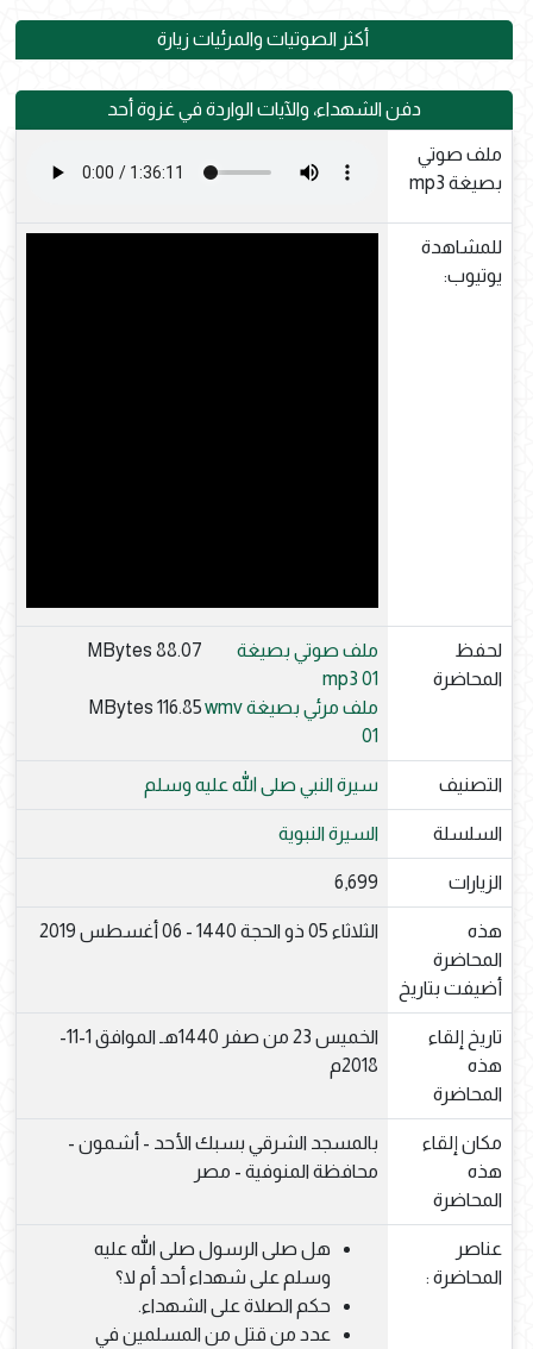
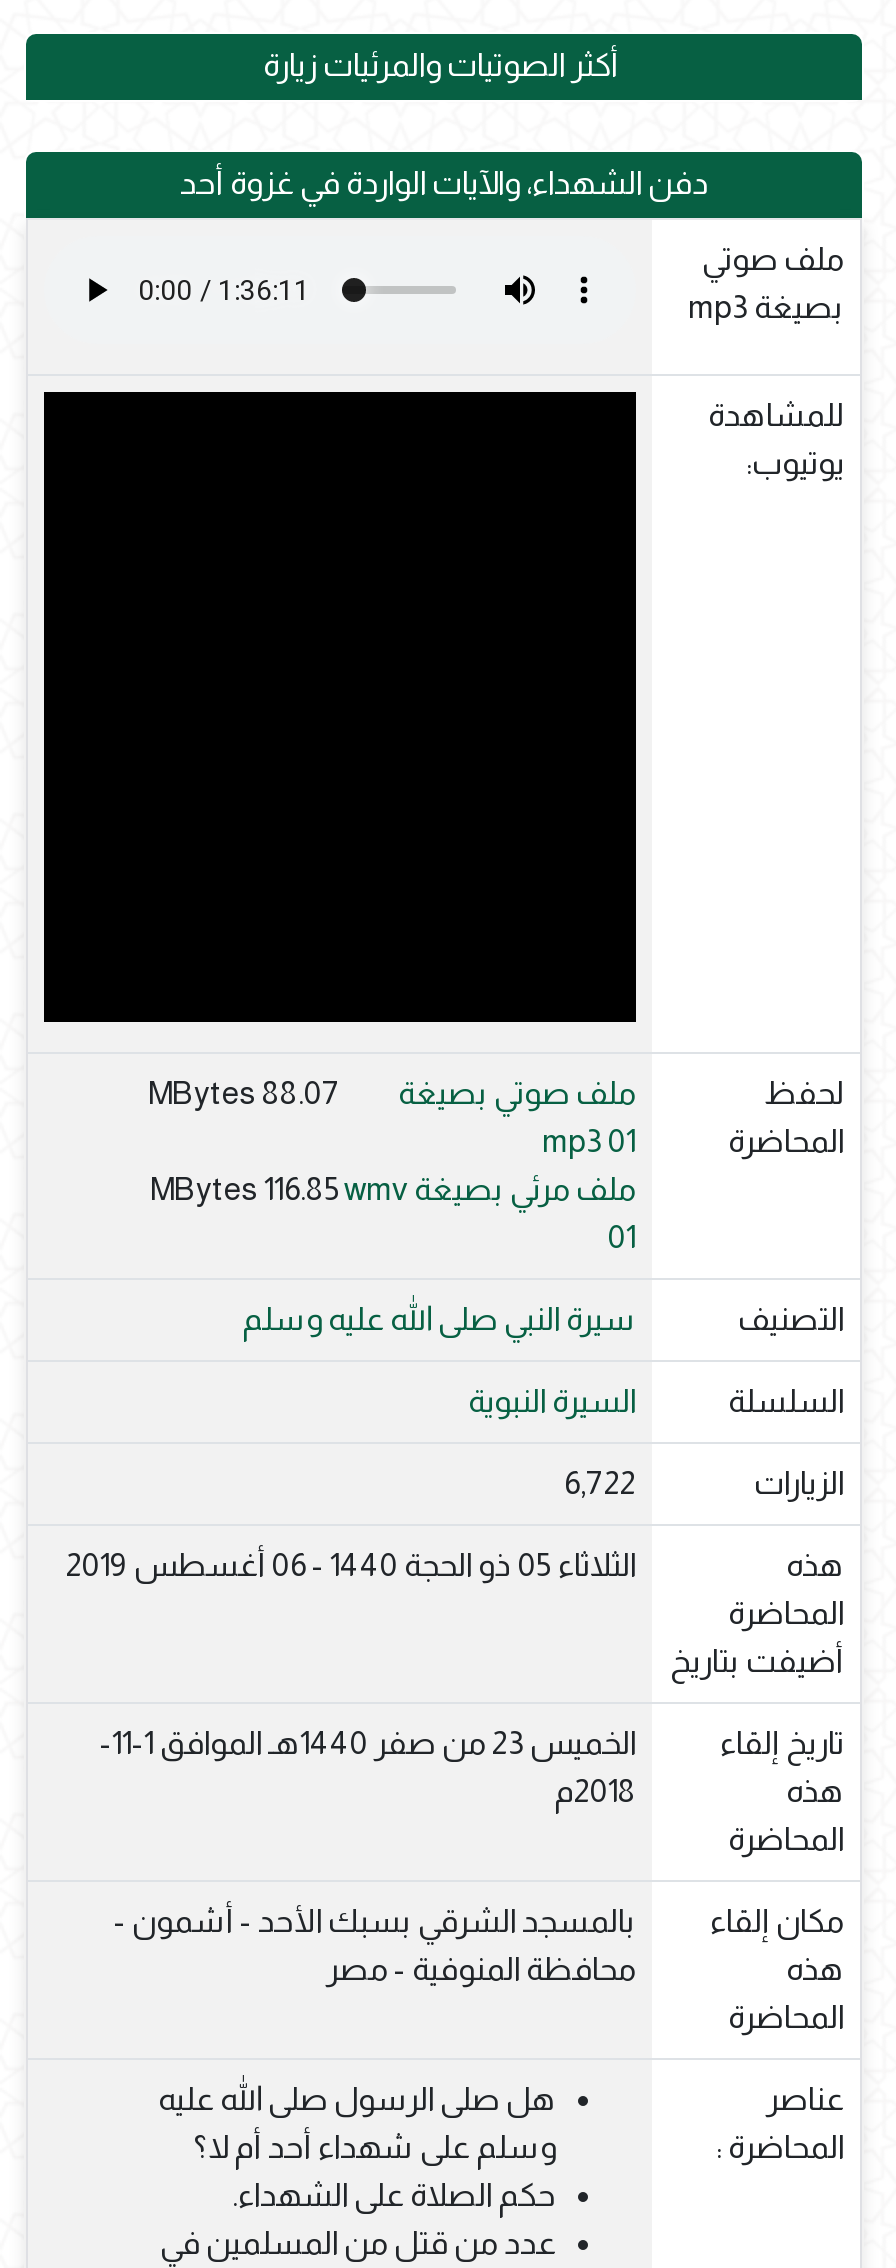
[334,872,378,892] 6,699 -> [564,1466,636,1500] 6,722

